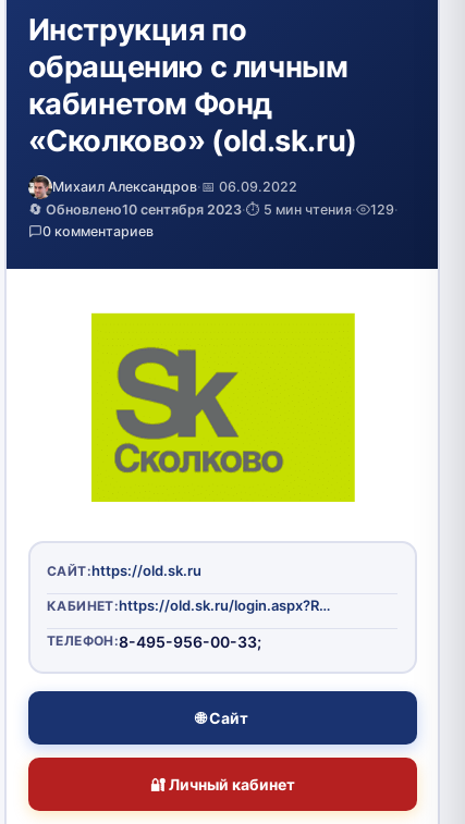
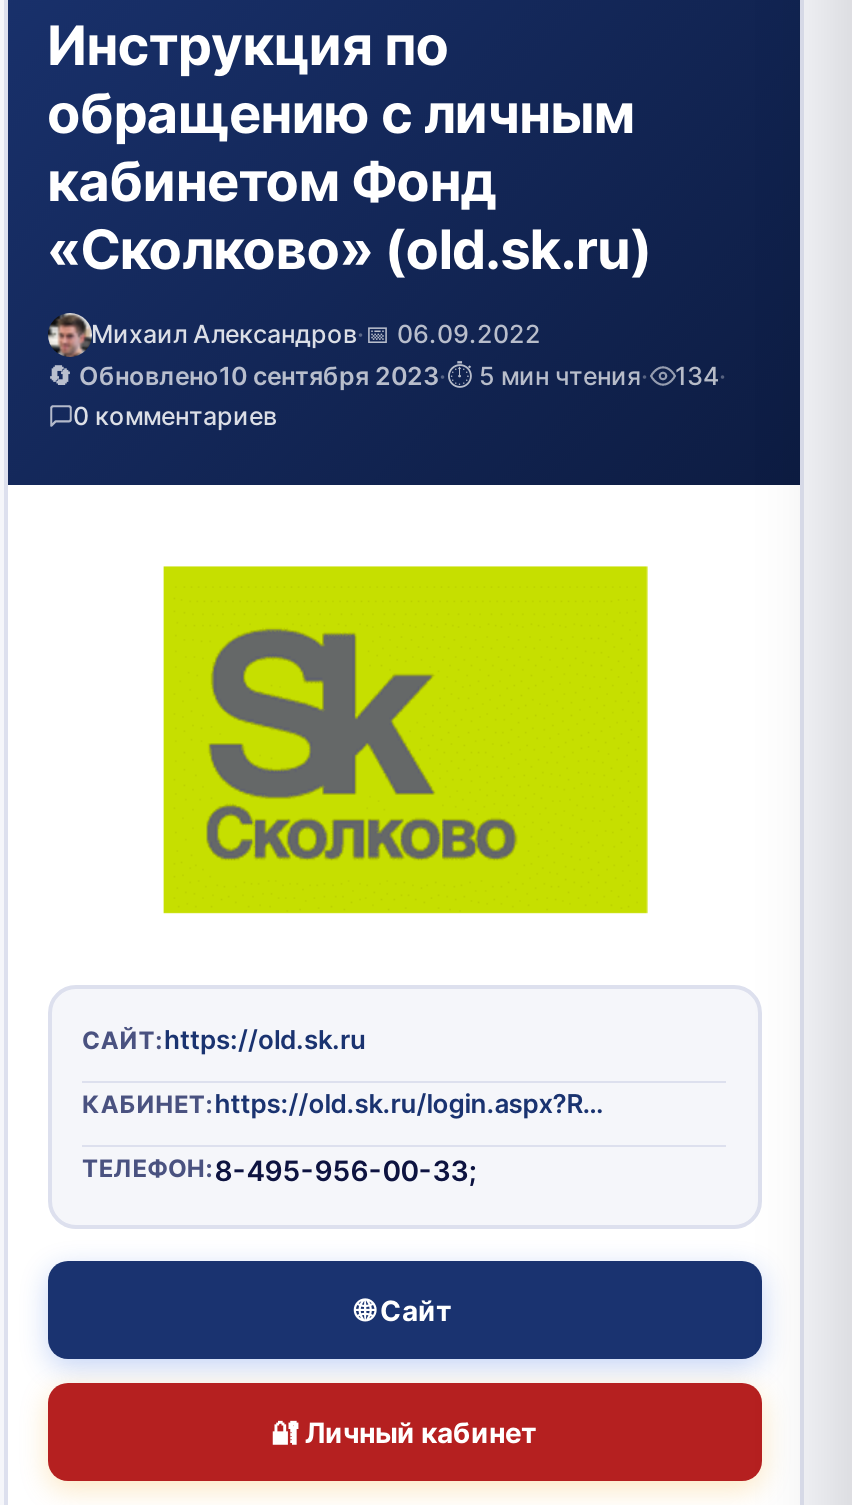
[370,201,398,217] 129· -> [675,360,727,390] 134·

